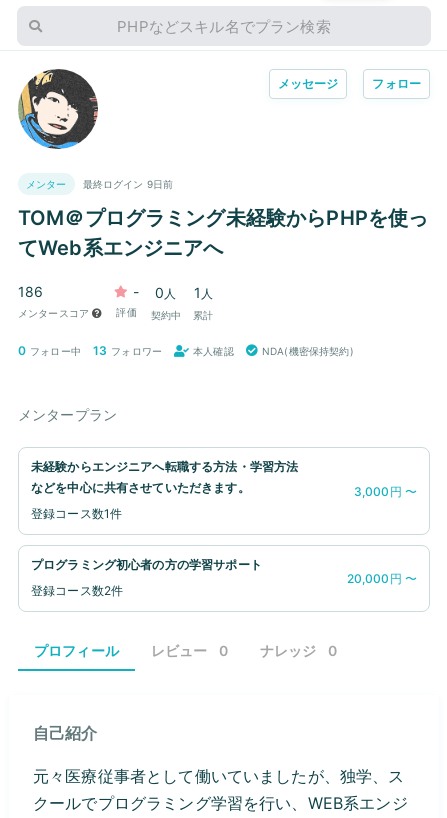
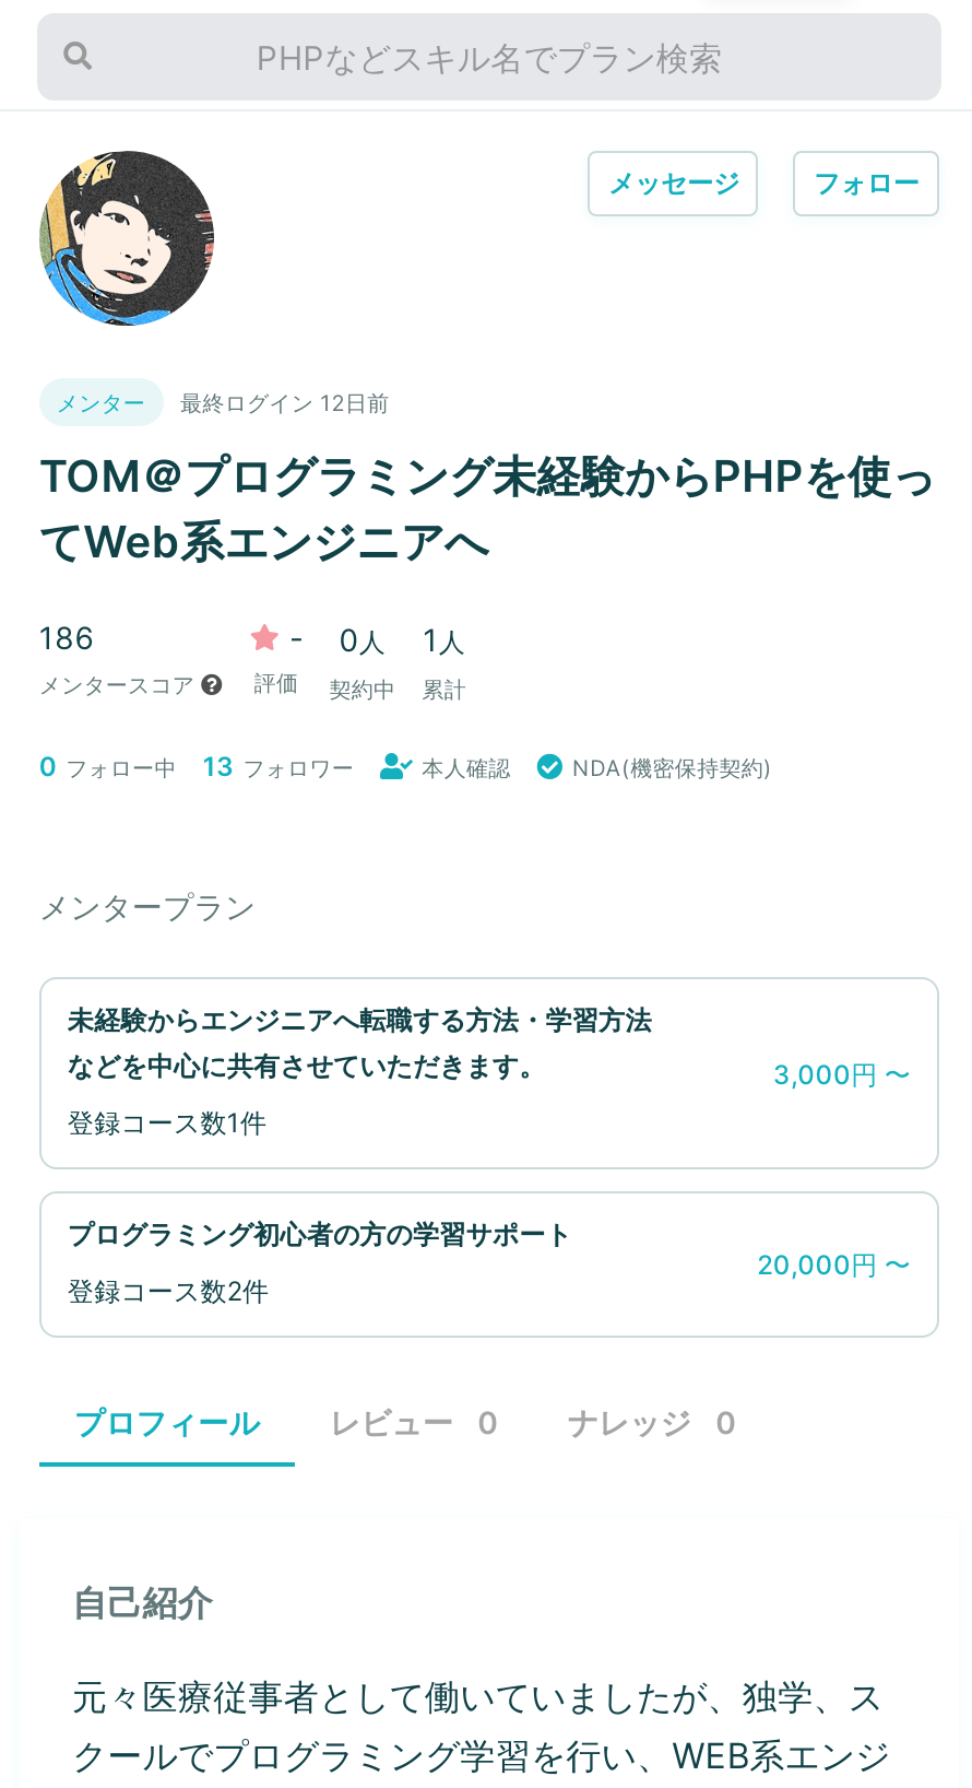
[82,178,173,190] 最終ログイン 9日前 -> [180,390,389,416] 最終ログイン 12日前

